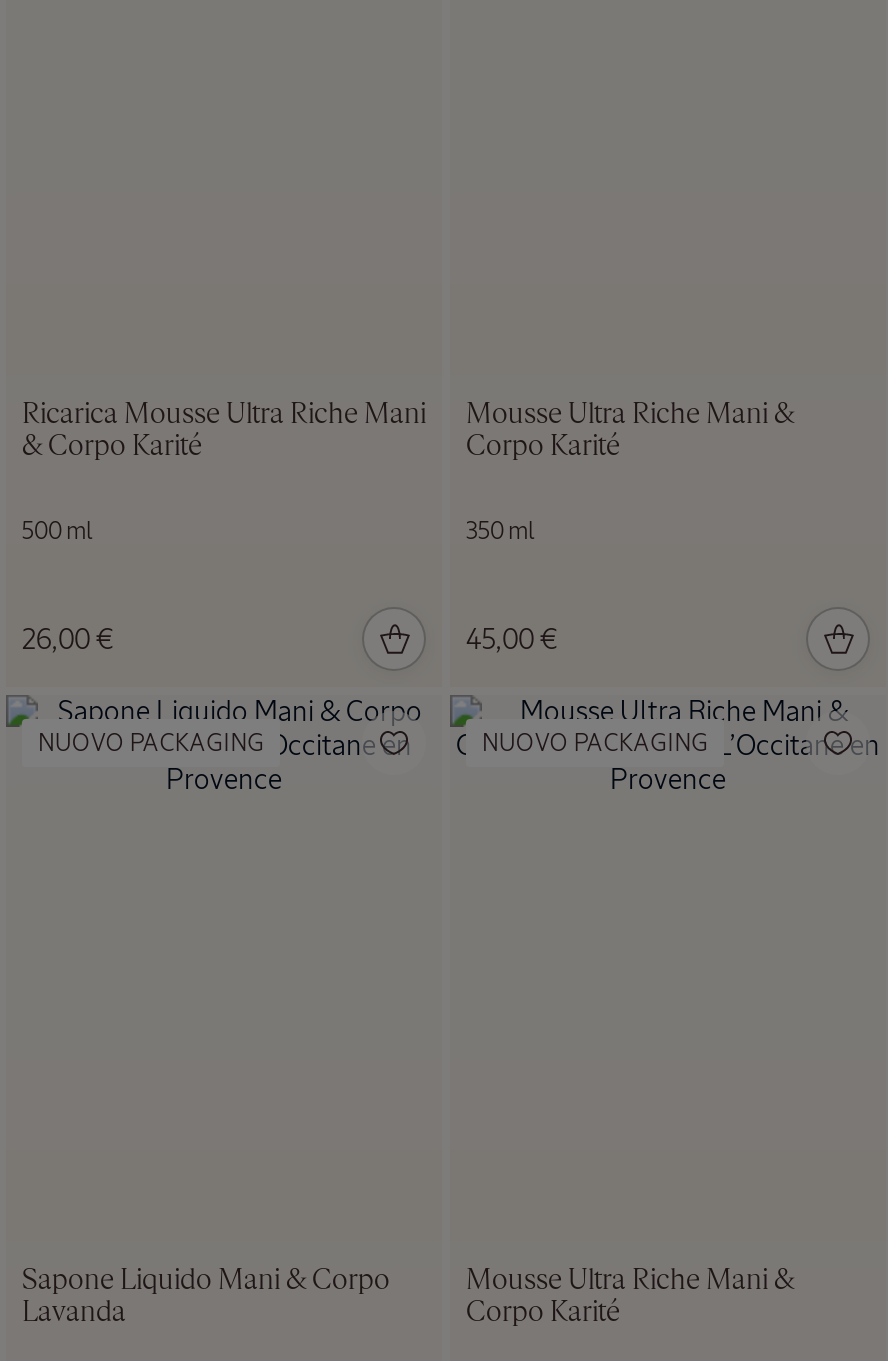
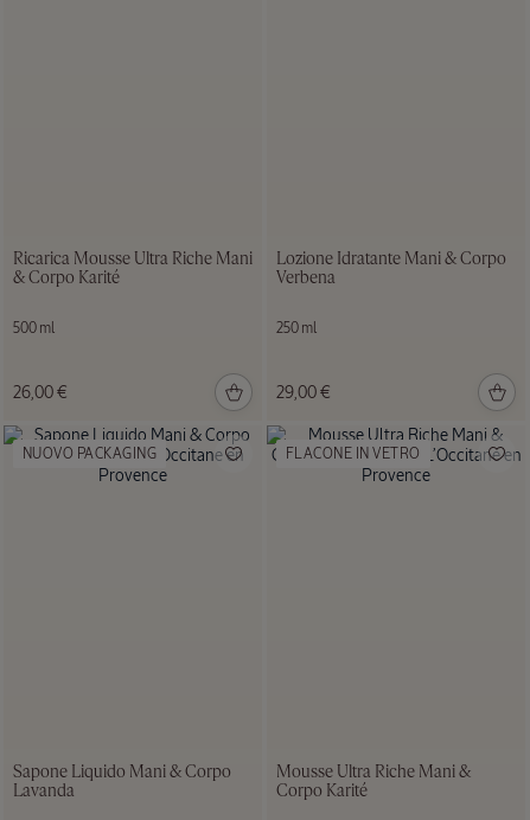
[466,401,794,461] Mousse Ultra Riche Mani & | Corpo Karité -> [276,251,506,287] Lozione Idratante Mani & Corpo | Verbena
[466,517,534,545] 350 ml -> [276,320,317,337] 250 ml
[466,622,558,654] 45,00 € -> [276,382,331,401] 29,00 €
[482,729,708,757] NUOVO PACKAGING -> none
none -> [286,446,421,462] FLACONE IN VETRO

